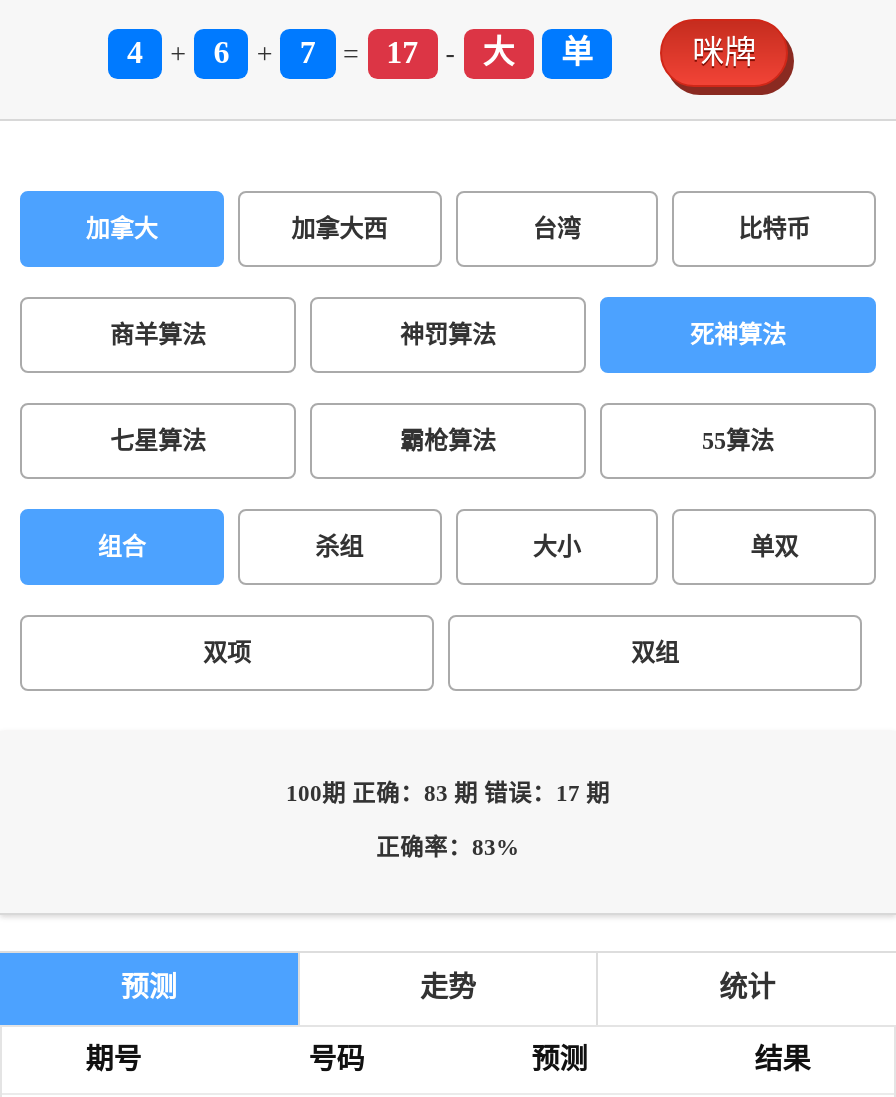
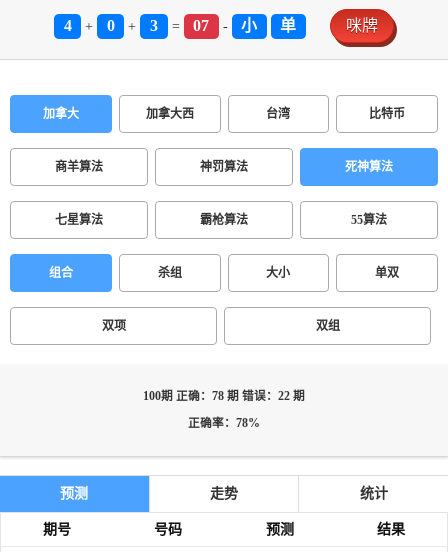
[213,35,229,69] 6 -> [107,17,115,34] 0
[300,35,316,69] 7 -> [150,17,158,34] 3
[386,35,418,69] 17 -> [193,17,209,34] 07
[483,35,515,69] 大 -> [241,17,257,34] 小
[286,781,610,807] 100期 正确：83 期 错误：17 期 -> [143,390,305,403] 100期 正确：78 期 错误：22 期
[376,835,520,861] 正确率：83% -> [188,417,260,430] 正确率：78%

